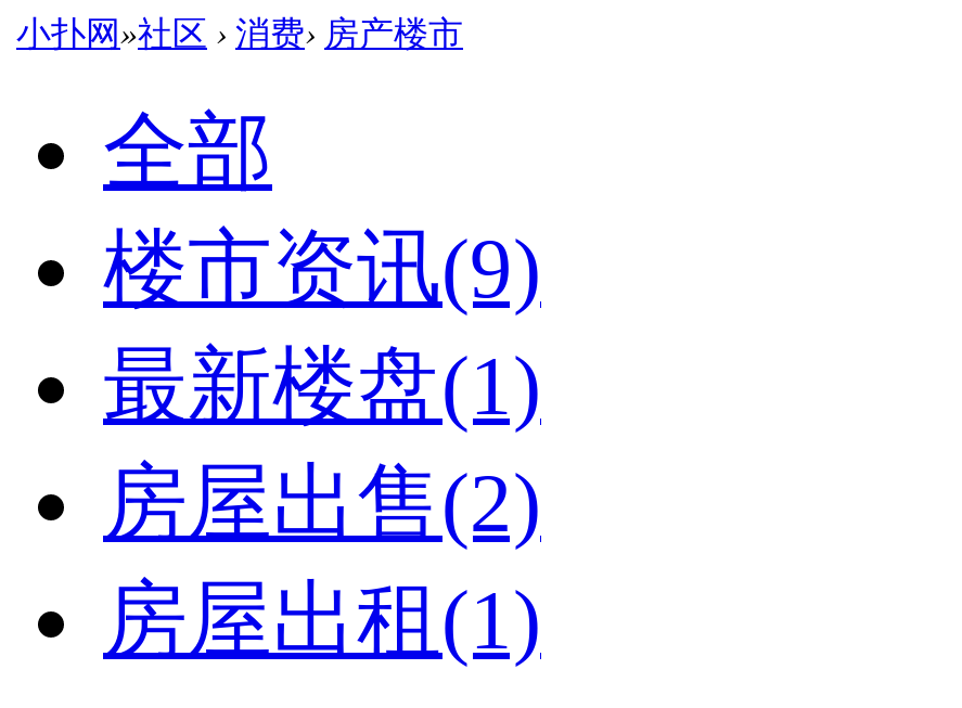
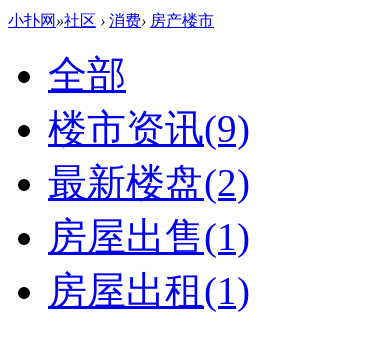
[103,338,541,431] 最新楼盘(1) -> [48,161,250,204] 最新楼盘(2)
[103,455,541,548] 房屋出售(2) -> [48,215,250,258] 房屋出售(1)

